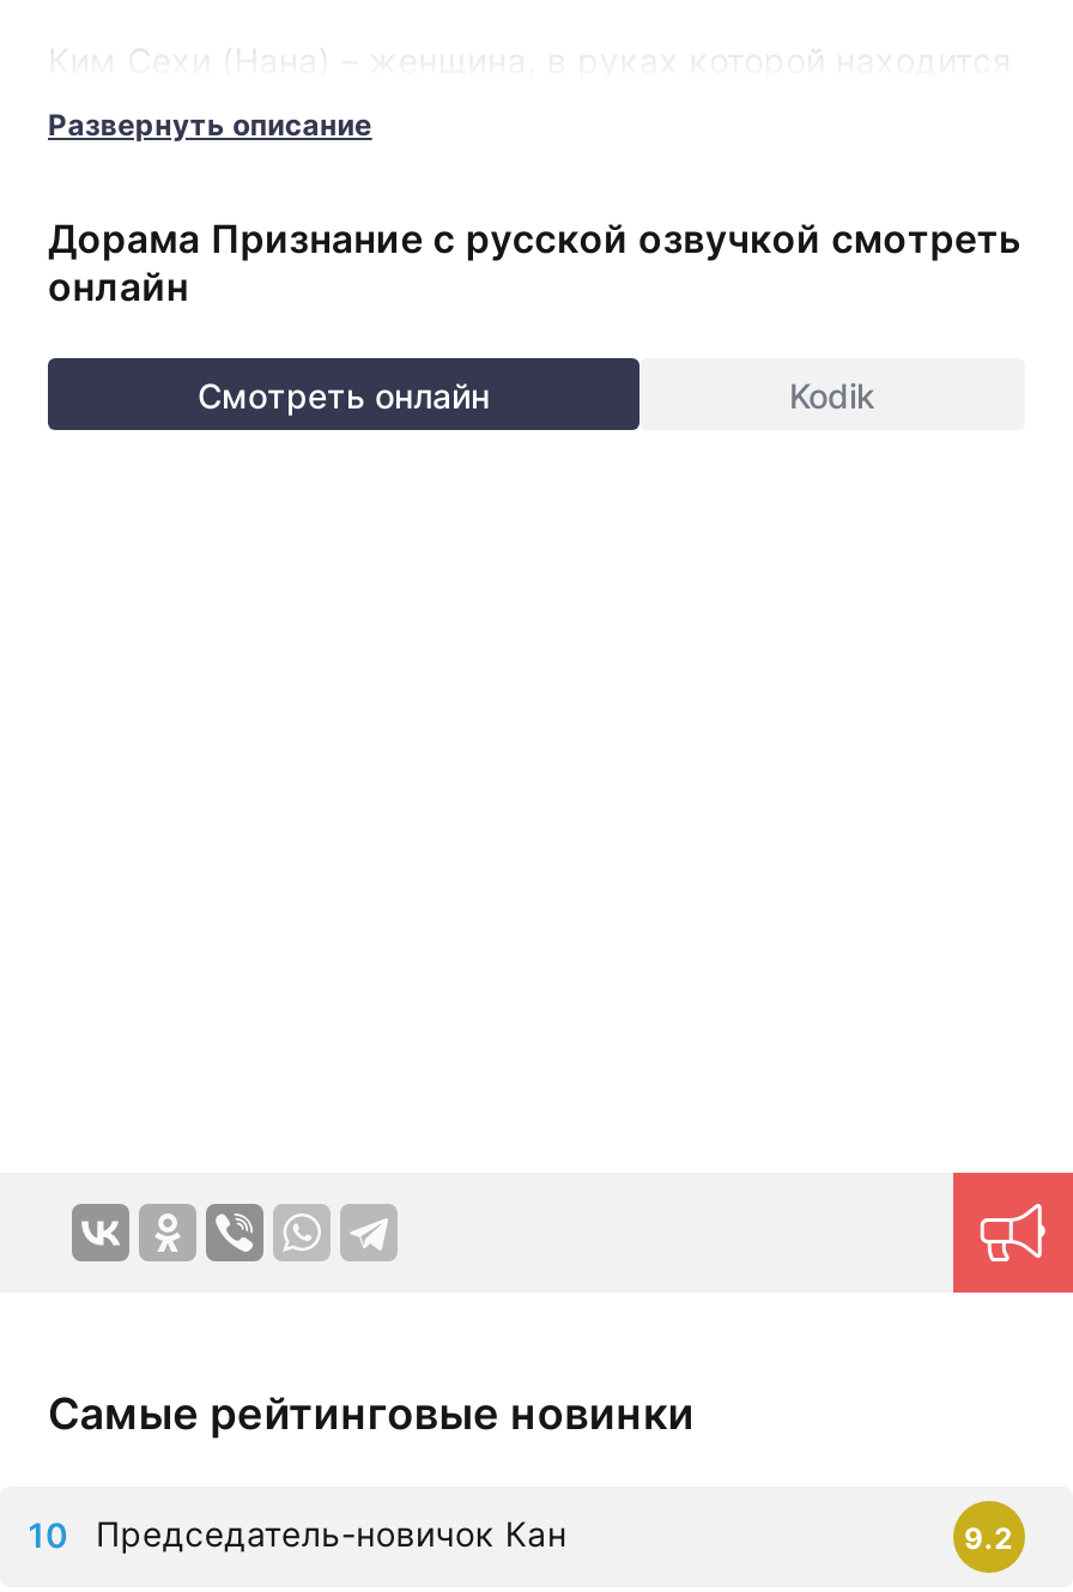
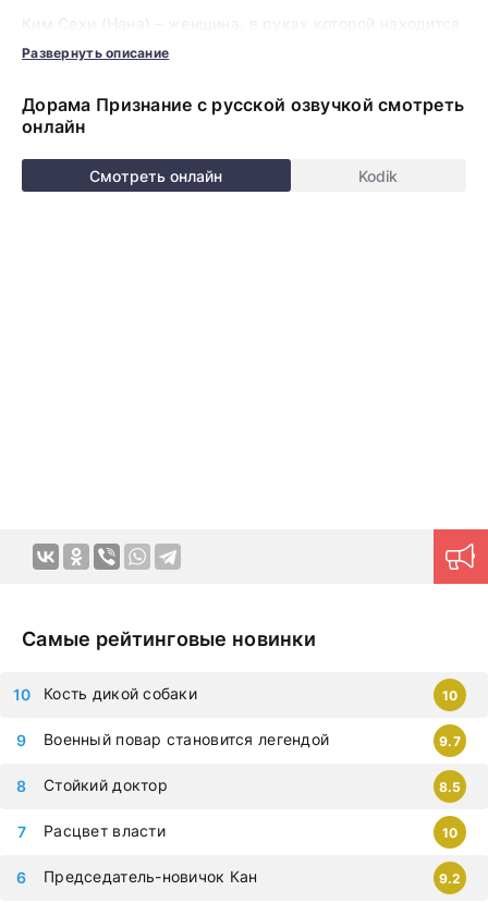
none -> [44,821,458,840] Расцвет власти | 10
none -> [44,775,461,795] Стойкий доктор | 8.5
none -> [44,729,461,749] Военный повар становится легендой | 9.7
none -> [44,684,458,703] Кость дикой собаки | 10

